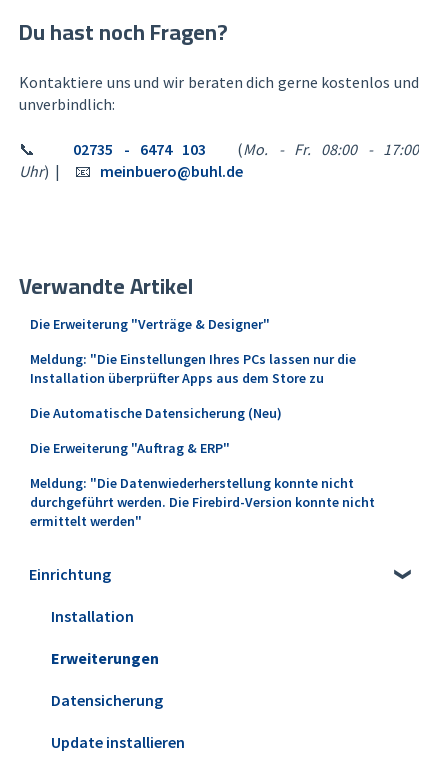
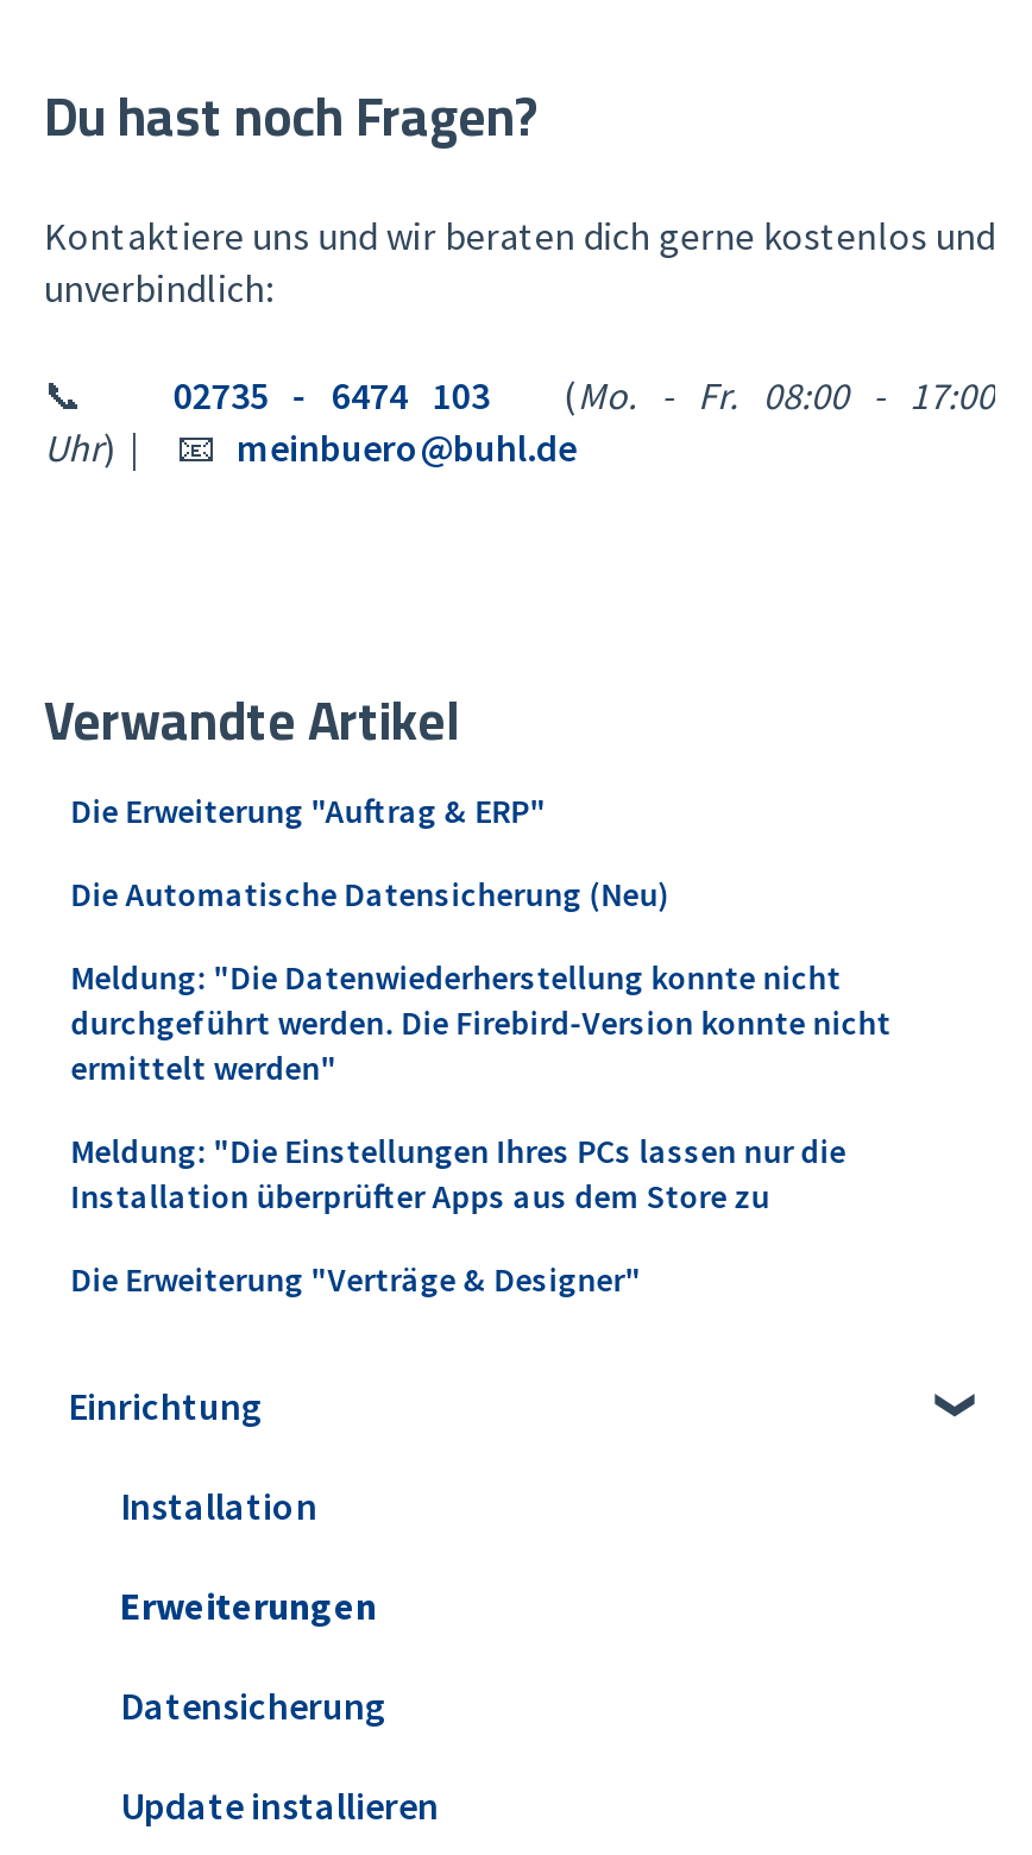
moved [30,315,356,387] -> [71,1129,846,1301]: Die Erweiterung "Verträge & Designer" | Meldung: "Die Einstellungen Ihres PCs lassen nur die | Installation überprüfter Apps aus dem Store zu
moved [30,404,282,422] -> [71,873,670,915]: Die Automatische Datensicherung (Neu)
moved [30,439,230,457] -> [71,789,546,832]: Die Erweiterung "Auftrag & ERP"
moved [30,474,375,530] -> [71,956,891,1089]: Meldung: "Die Datenwiederherstellung konnte nicht | durchgeführt werden. Die Firebird-Version konnte nicht | ermittelt werden"

